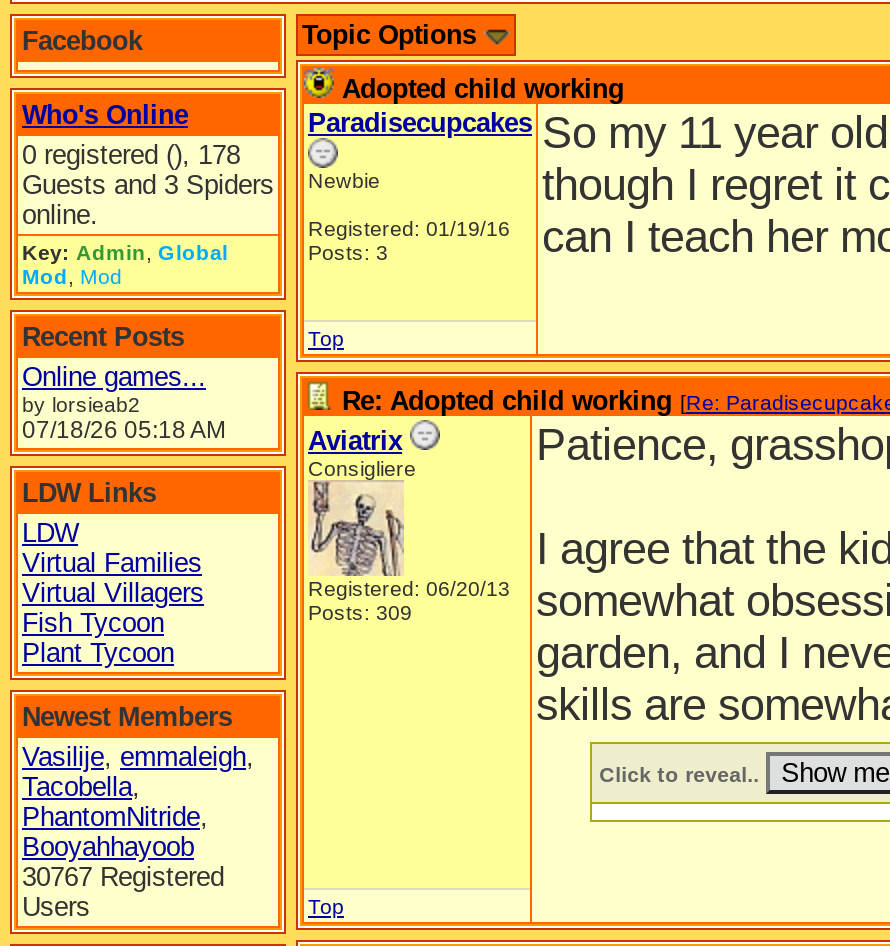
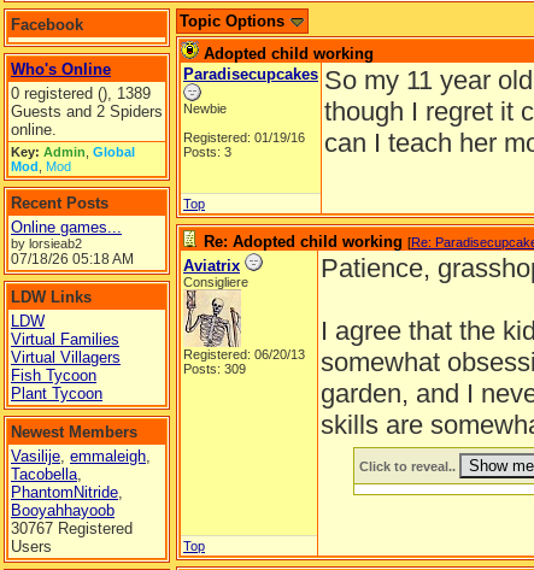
[22,140,240,170] 0 registered (), 178 -> [11,84,151,102] 0 registered (), 1389
[22,170,274,200] Guests and 3 Spiders -> [11,102,163,121] Guests and 2 Spiders

